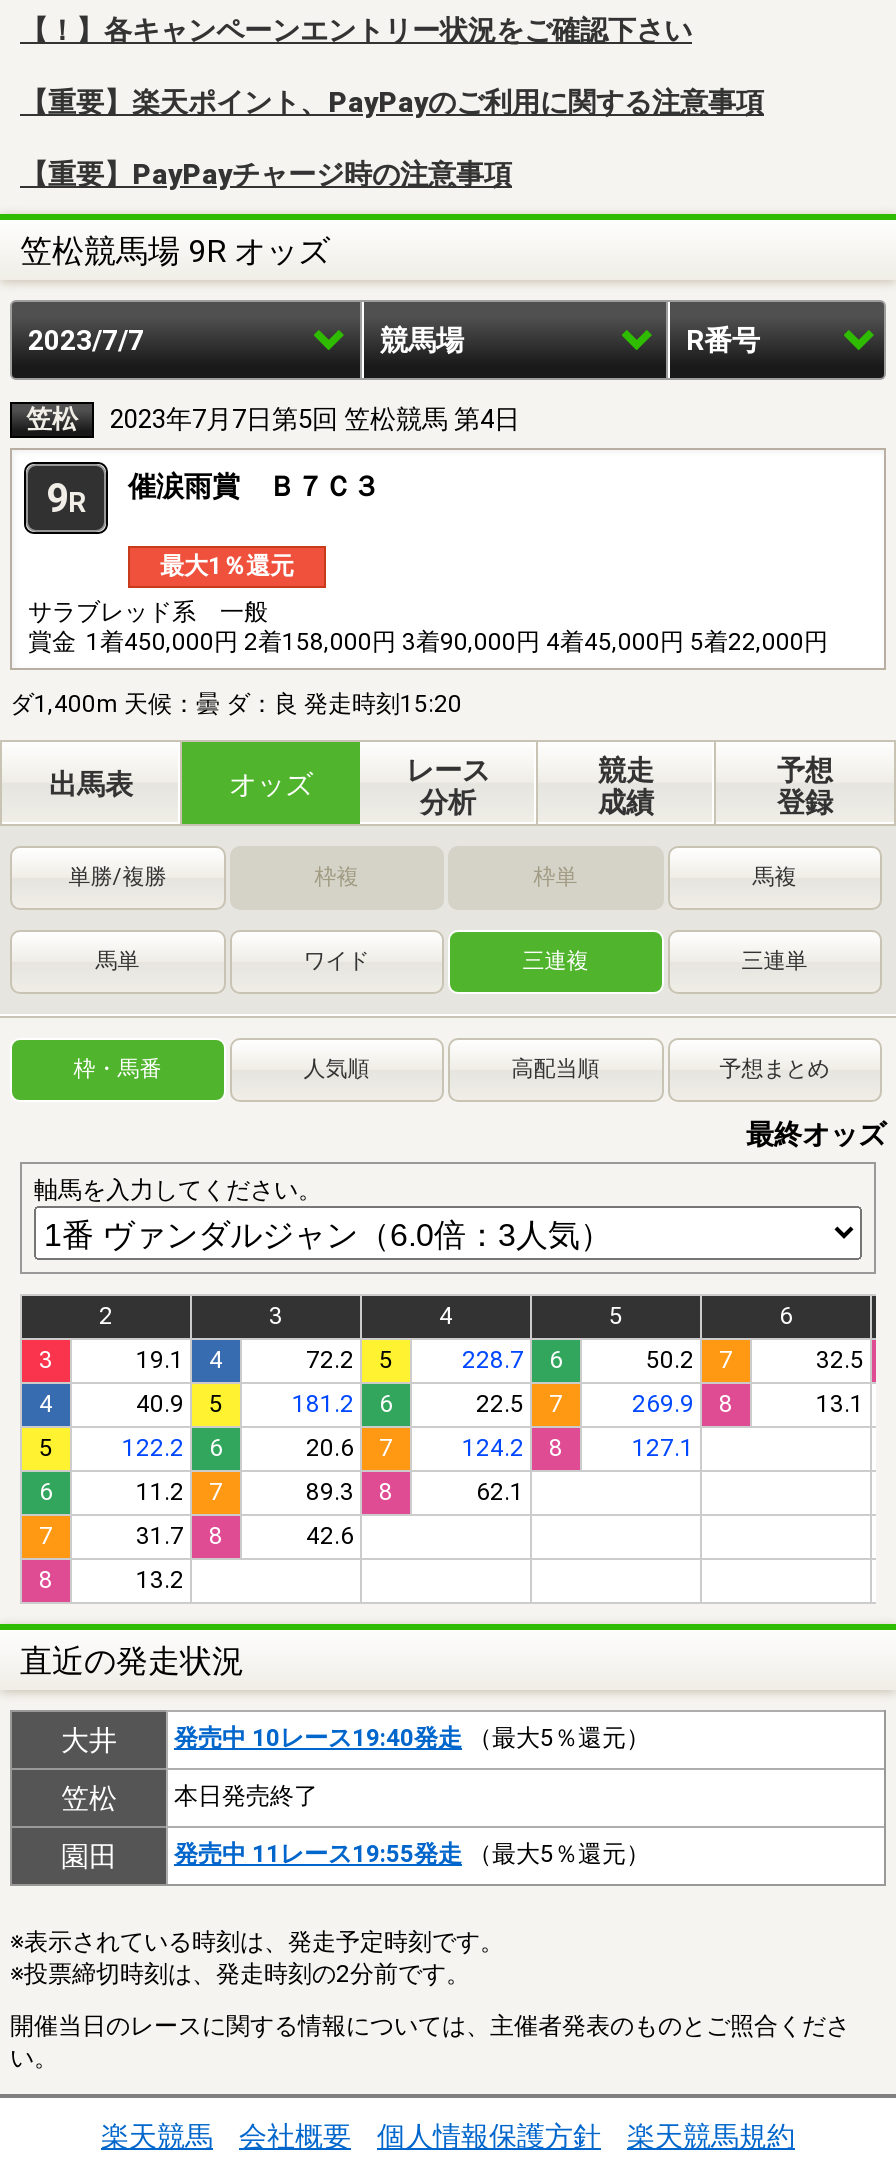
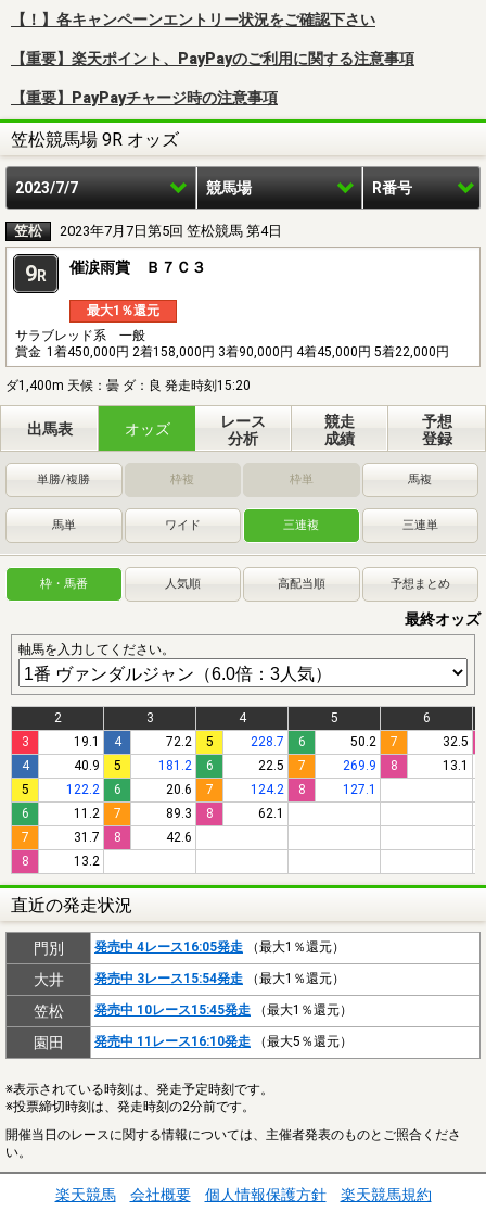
none -> [33,939,345,957] 門別 | 発売中 4レース16:05発走（最大1％還元）
[174,1724,650,1752] 発売中 10レース19:40発走（最大5％還元） -> [94,971,345,986] 発売中 3レース15:54発走（最大1％還元）
[174,1782,318,1810] 本日発売終了 -> [94,1002,353,1017] 発売中 10レース15:45発走（最大1％還元）
[174,1840,650,1868] 発売中 11レース19:55発走（最大5％還元） -> [94,1034,353,1049] 発売中 11レース16:10発走（最大5％還元）

